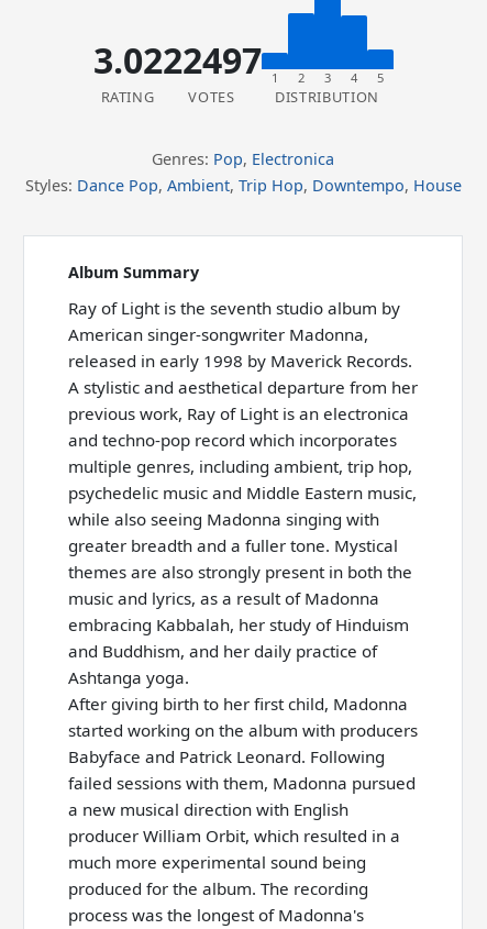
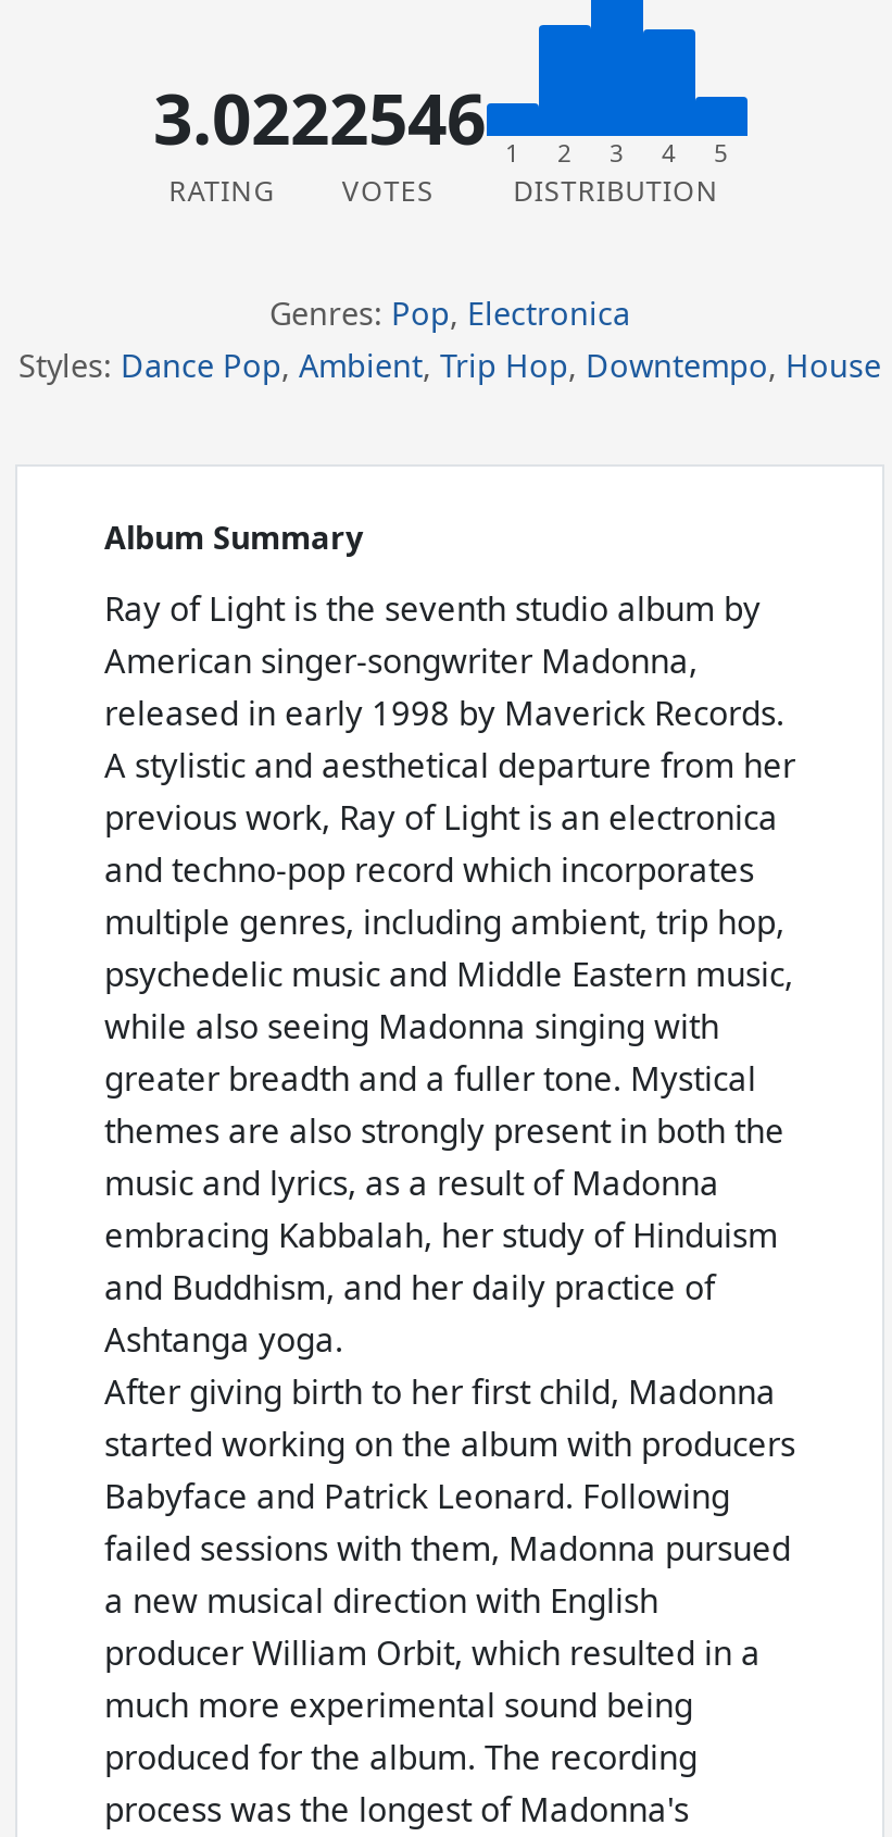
[162,36,261,84] 22497 -> [290,71,486,164] 22546

